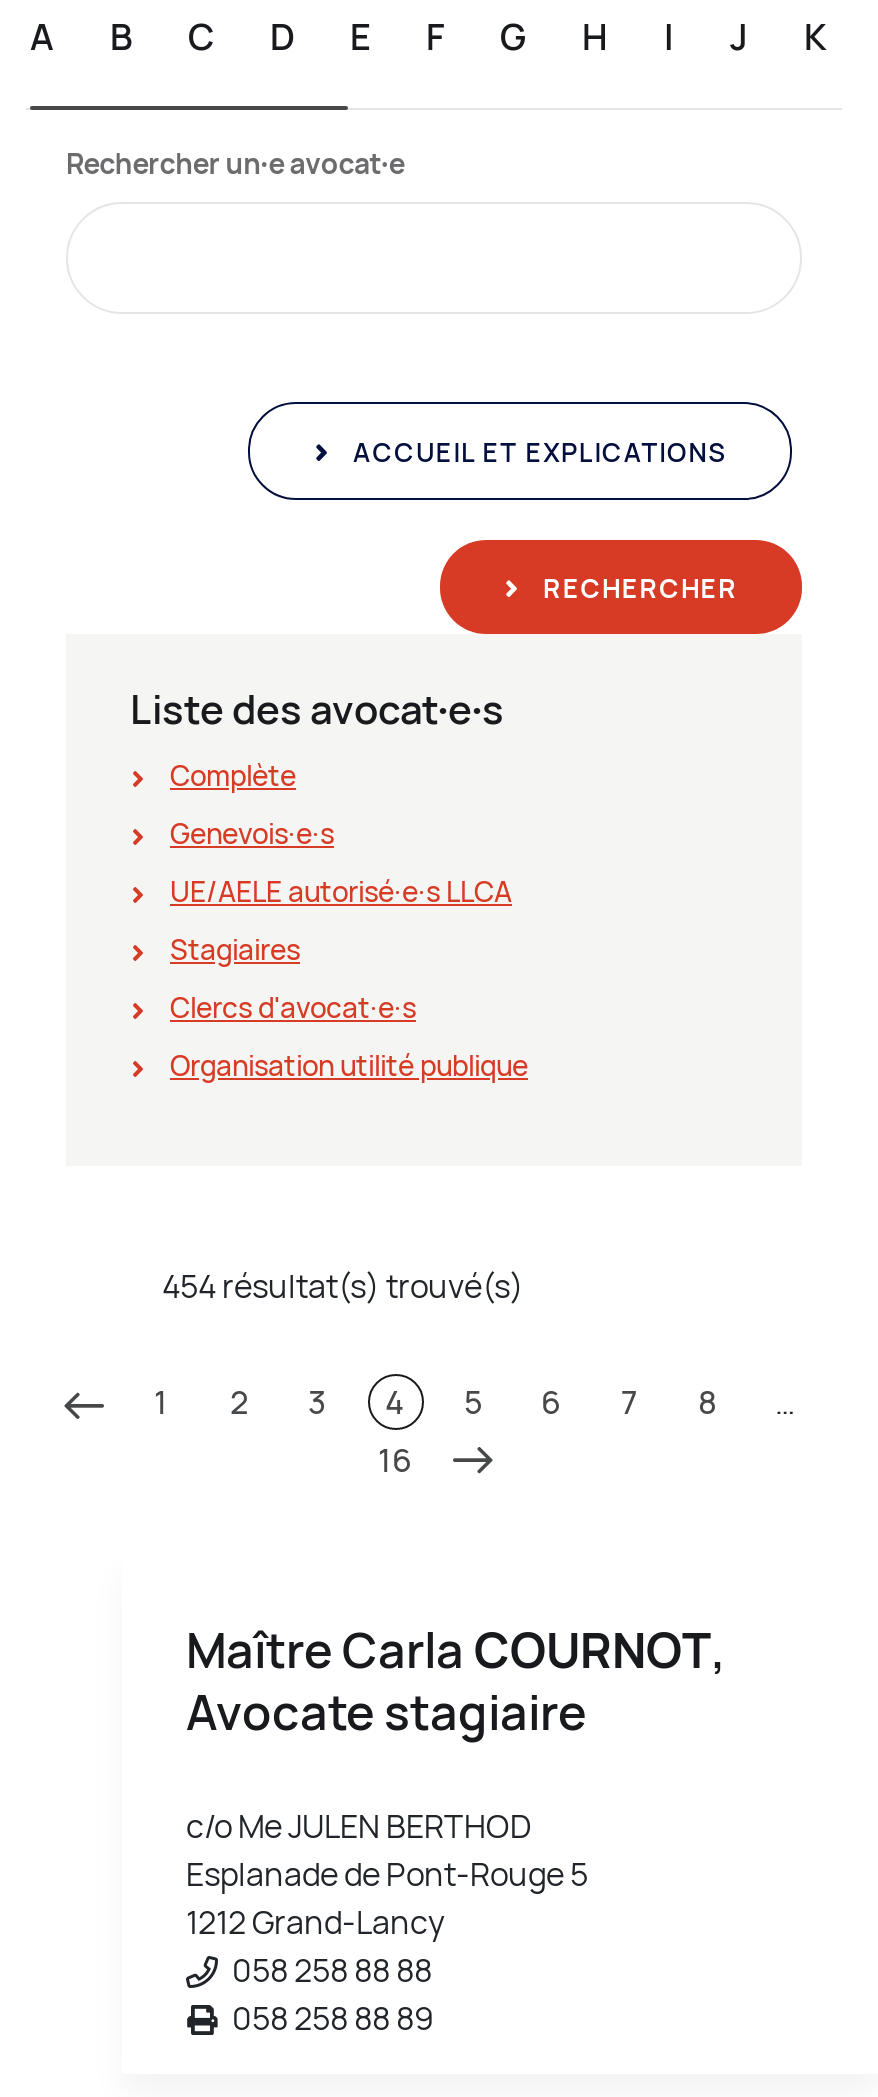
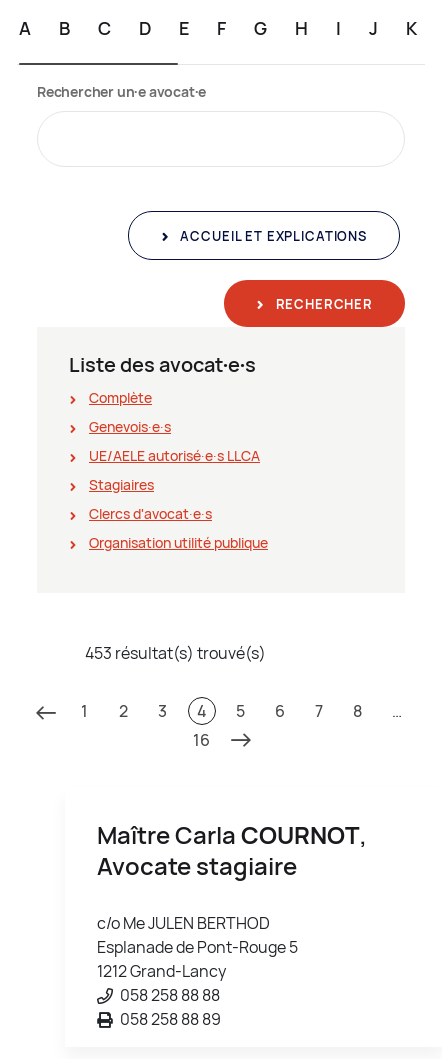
[162,1264,524,1308] 454 résultat(s) trouvé(s) -> [85,642,266,664] 453 résultat(s) trouvé(s)

